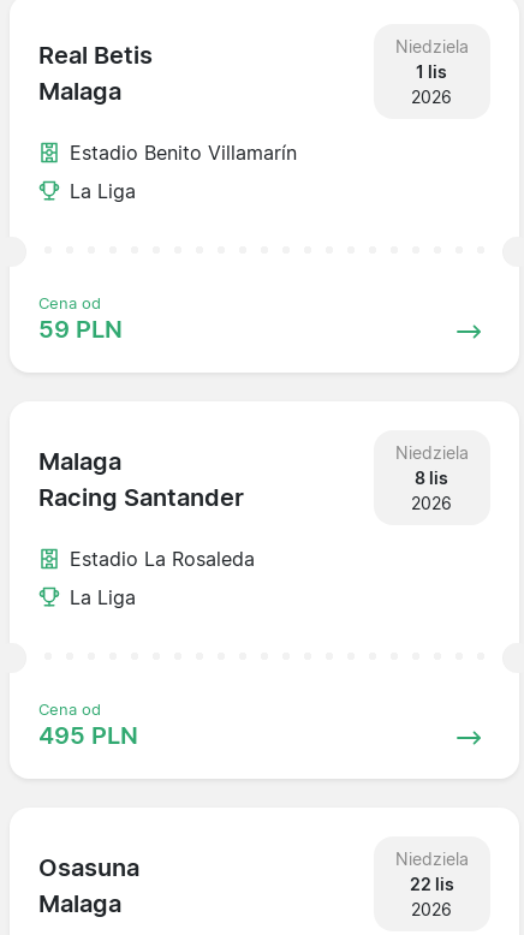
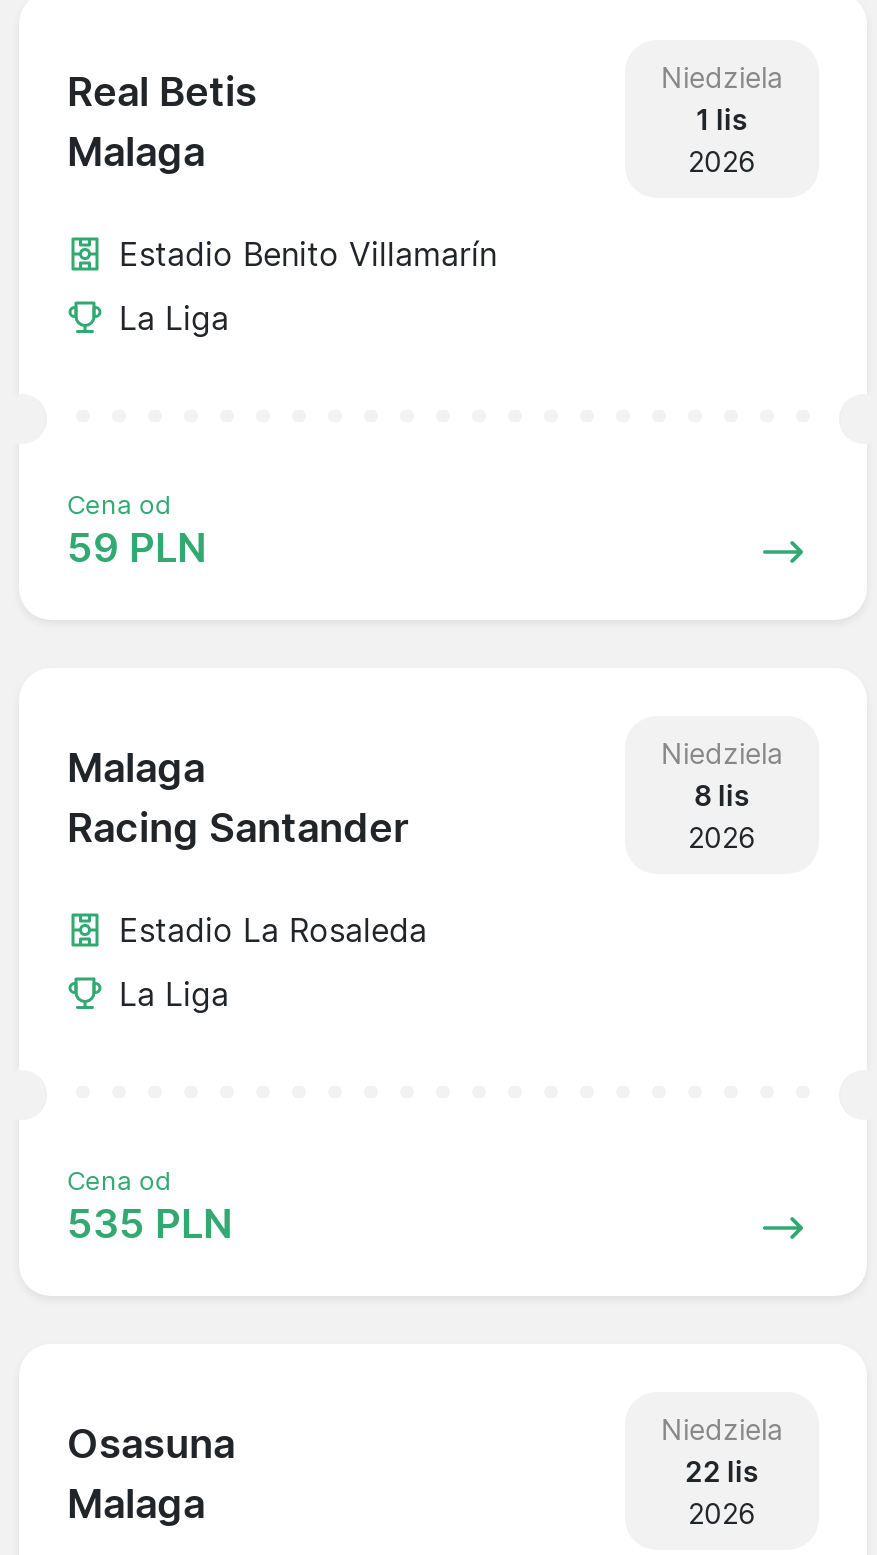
[38,721,138,749] 495 PLN -> [67,1199,233,1247] 535 PLN

